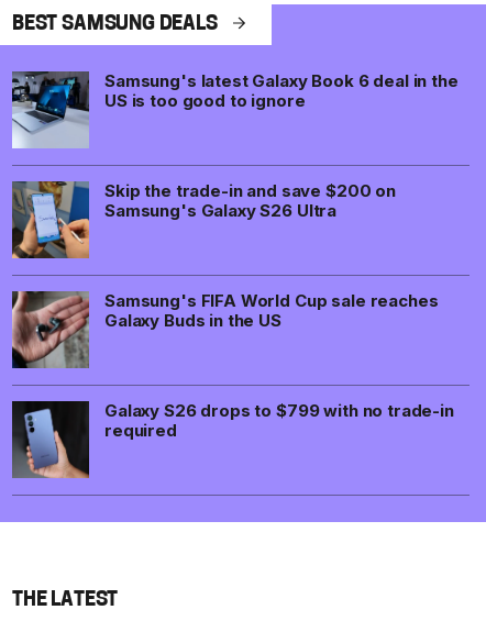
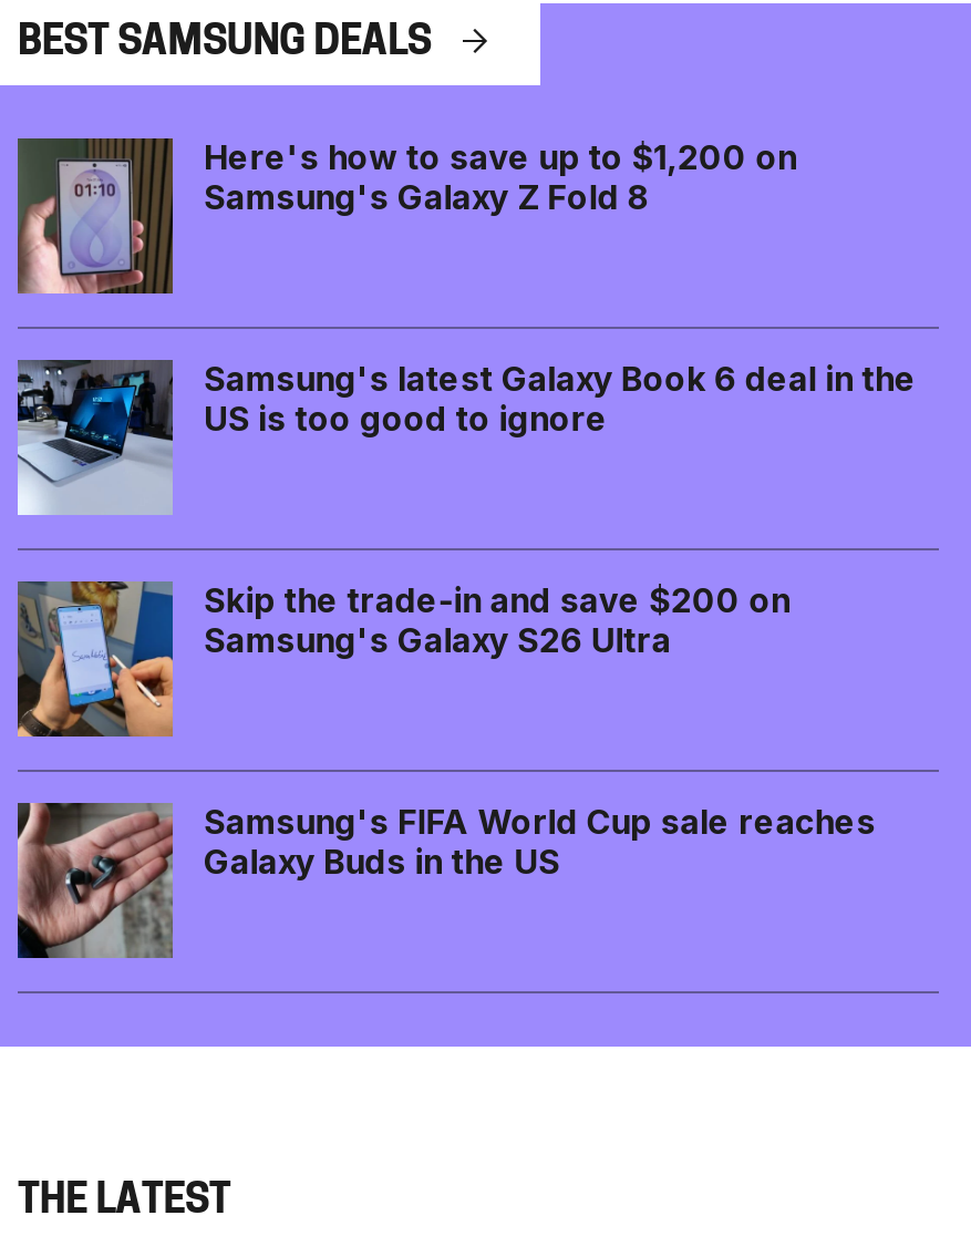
none -> [16,137,797,296] [image] | Here's how to save up to $1,200 on | Samsung's Galaxy Z Fold 8
moved [10,70,458,331] -> [13,358,916,883]: [image] | Samsung's latest Galaxy Book 6 deal in the | US is too good to ignore | Skip the trade-in and save $200 on | Samsung's Galaxy S26 Ultra | Samsung's FIFA World Cup sale reaches | Galaxy Buds in the US
[11,400,454,478] [image] | Galaxy S26 drops to $799 with no trade-in | required -> none

